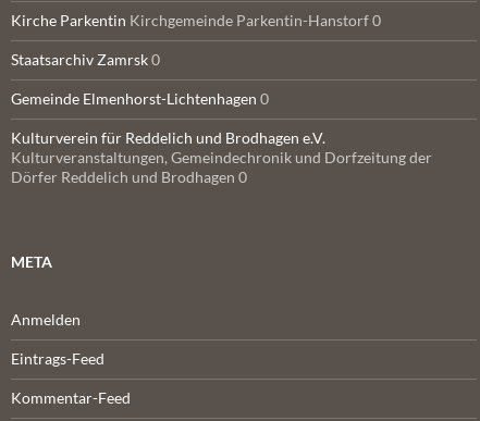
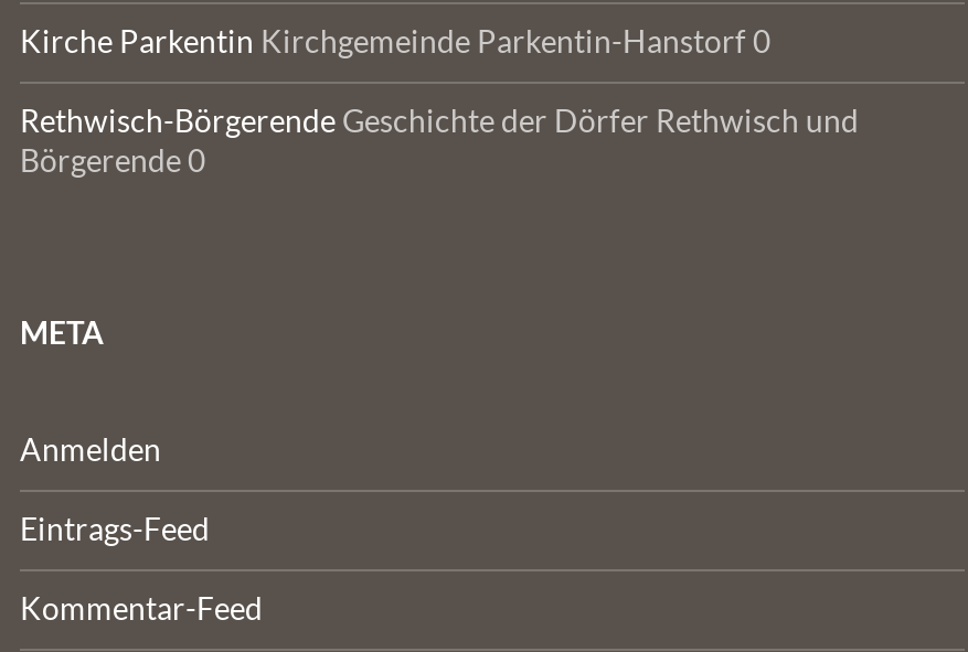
[11,50,432,186] Staatsarchiv Zamrsk 0 | Gemeinde Elmenhorst-Lichtenhagen 0 | Kulturverein für Reddelich und Brodhagen e.V. | Kulturveranstaltungen, Gemeindechronik und Dorfzeitung der | Dörfer Reddelich und Brodhagen 0 -> [20,101,859,179] Rethwisch-Börgerende Geschichte der Dörfer Rethwisch und | Börgerende 0

